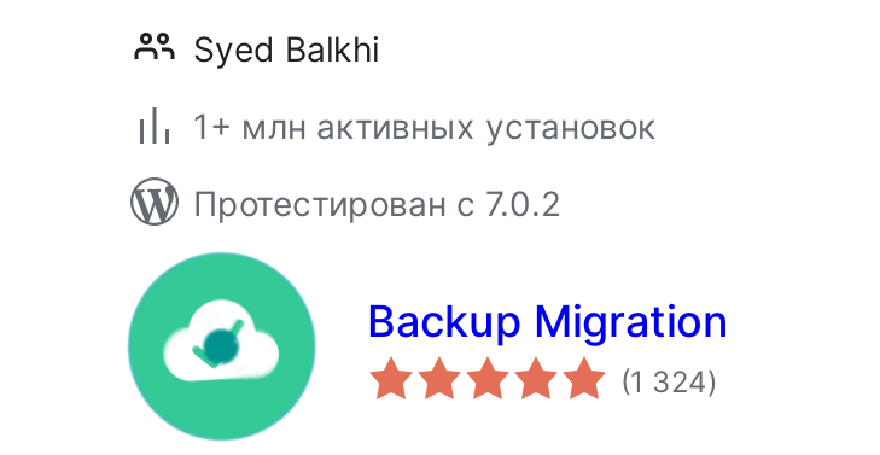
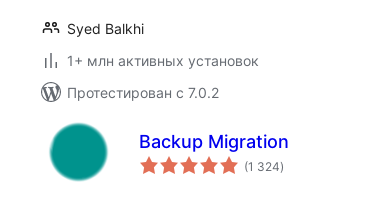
[126,250,319,443] [image] -> [40,113,118,191] [image]

